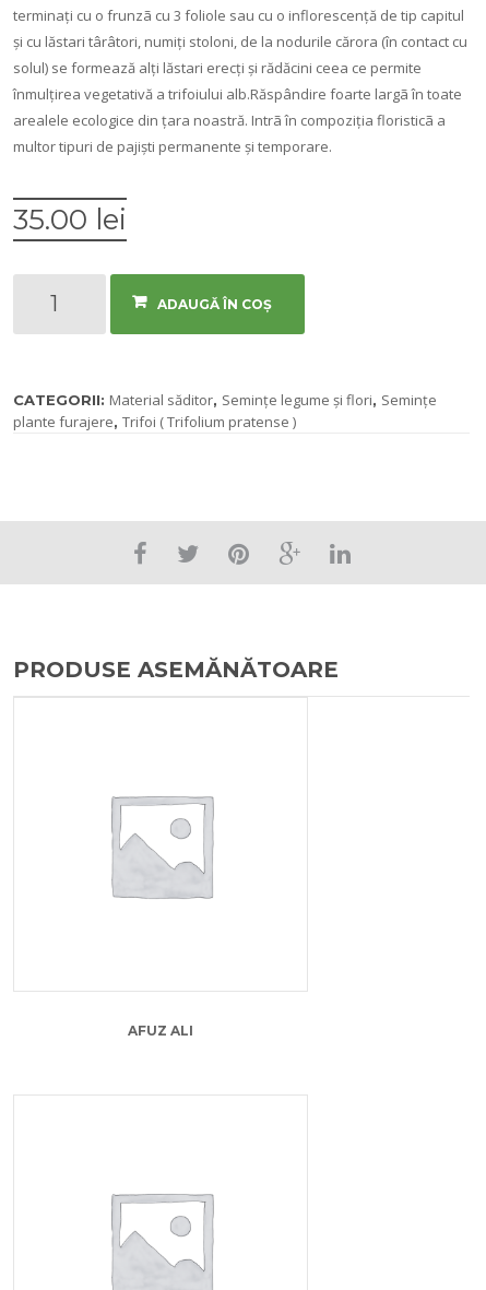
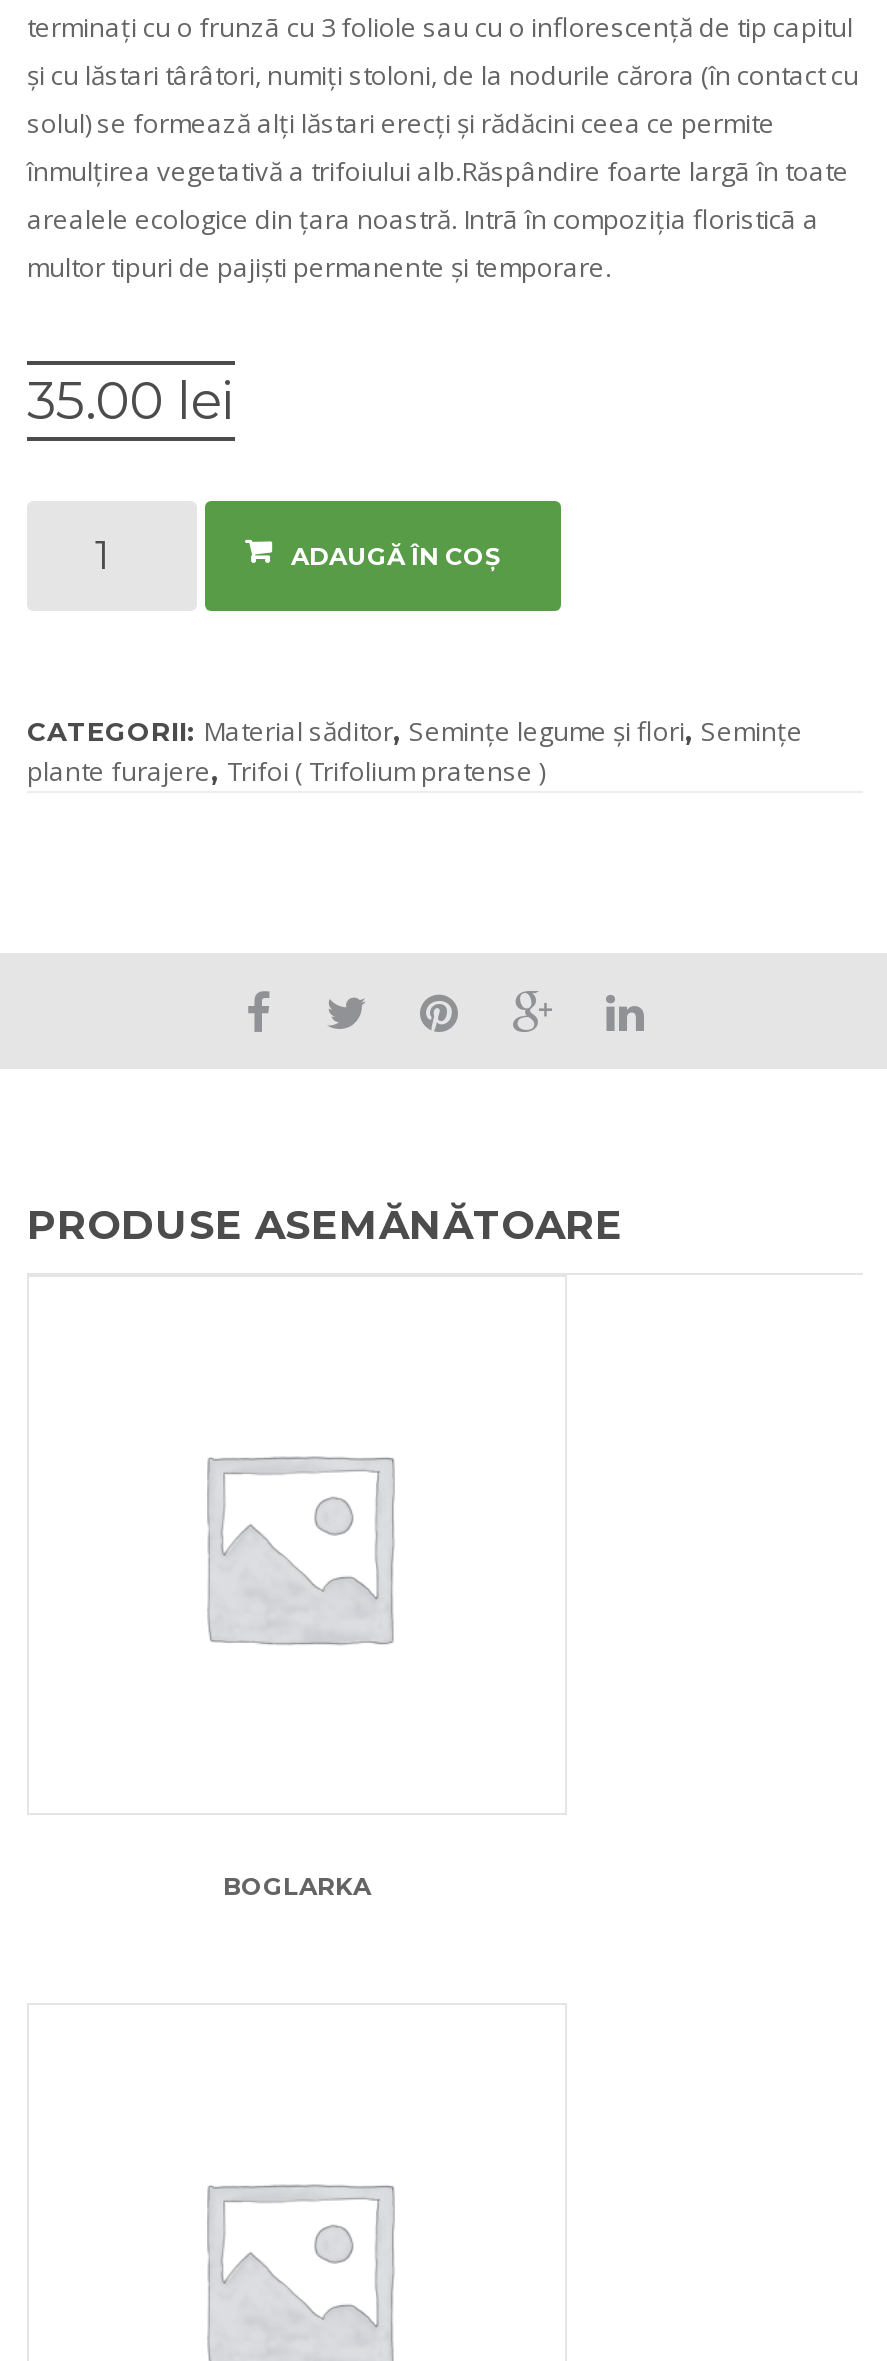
[128,1022,193,1039] AFUZ ALI -> [223,1871,371,1901] BOGLARKA

